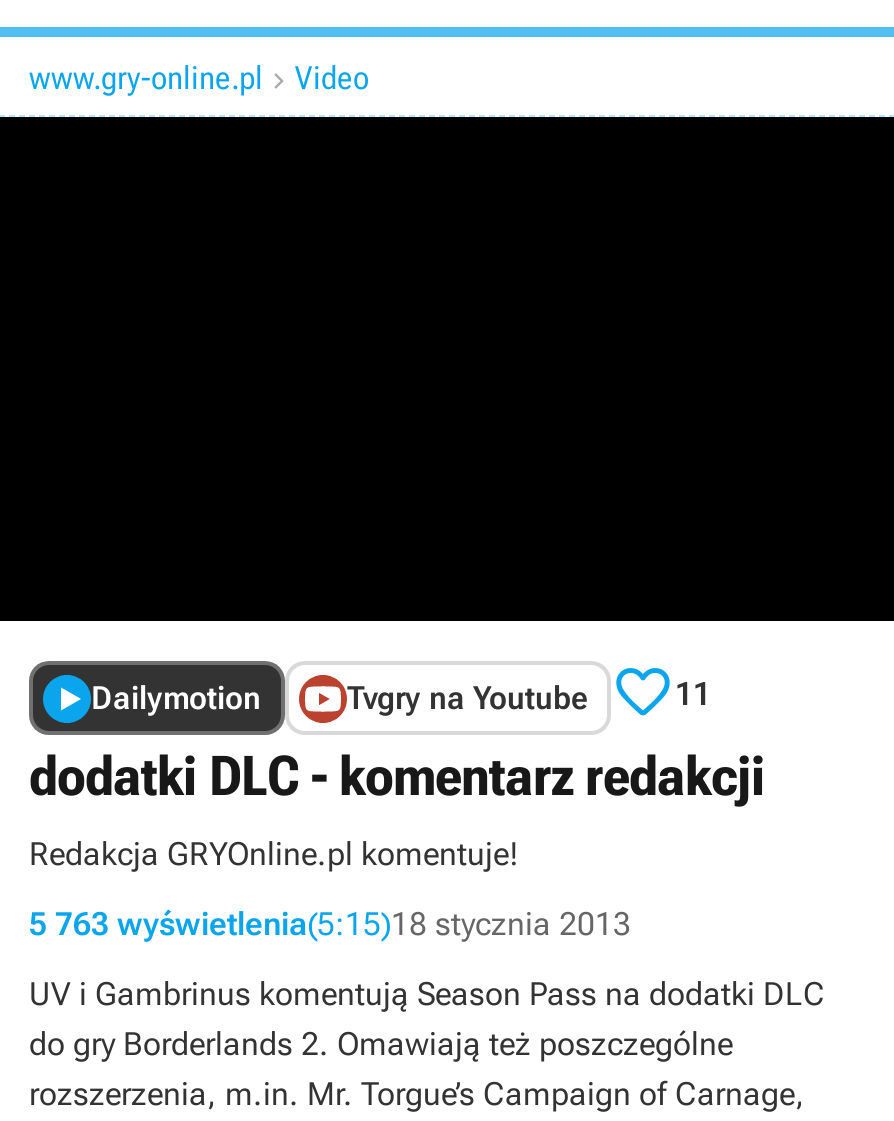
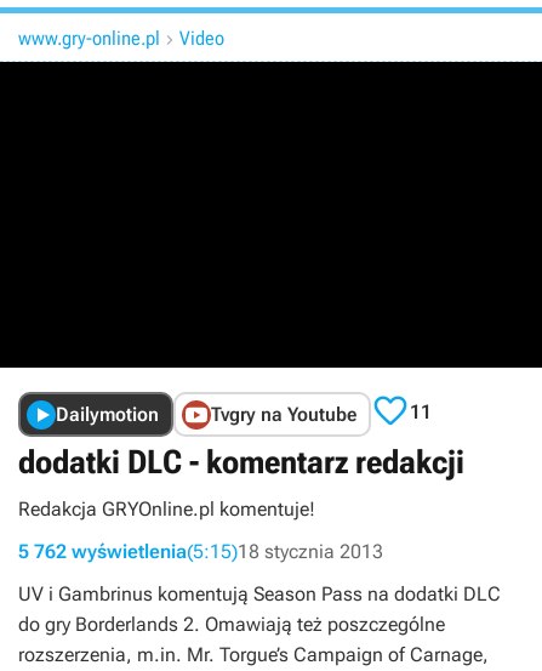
[29,905,631,943] 5 763 wyświetlenia(5:15)18 stycznia 2013 -> [18,540,383,563] 5 762 wyświetlenia(5:15)18 stycznia 2013

